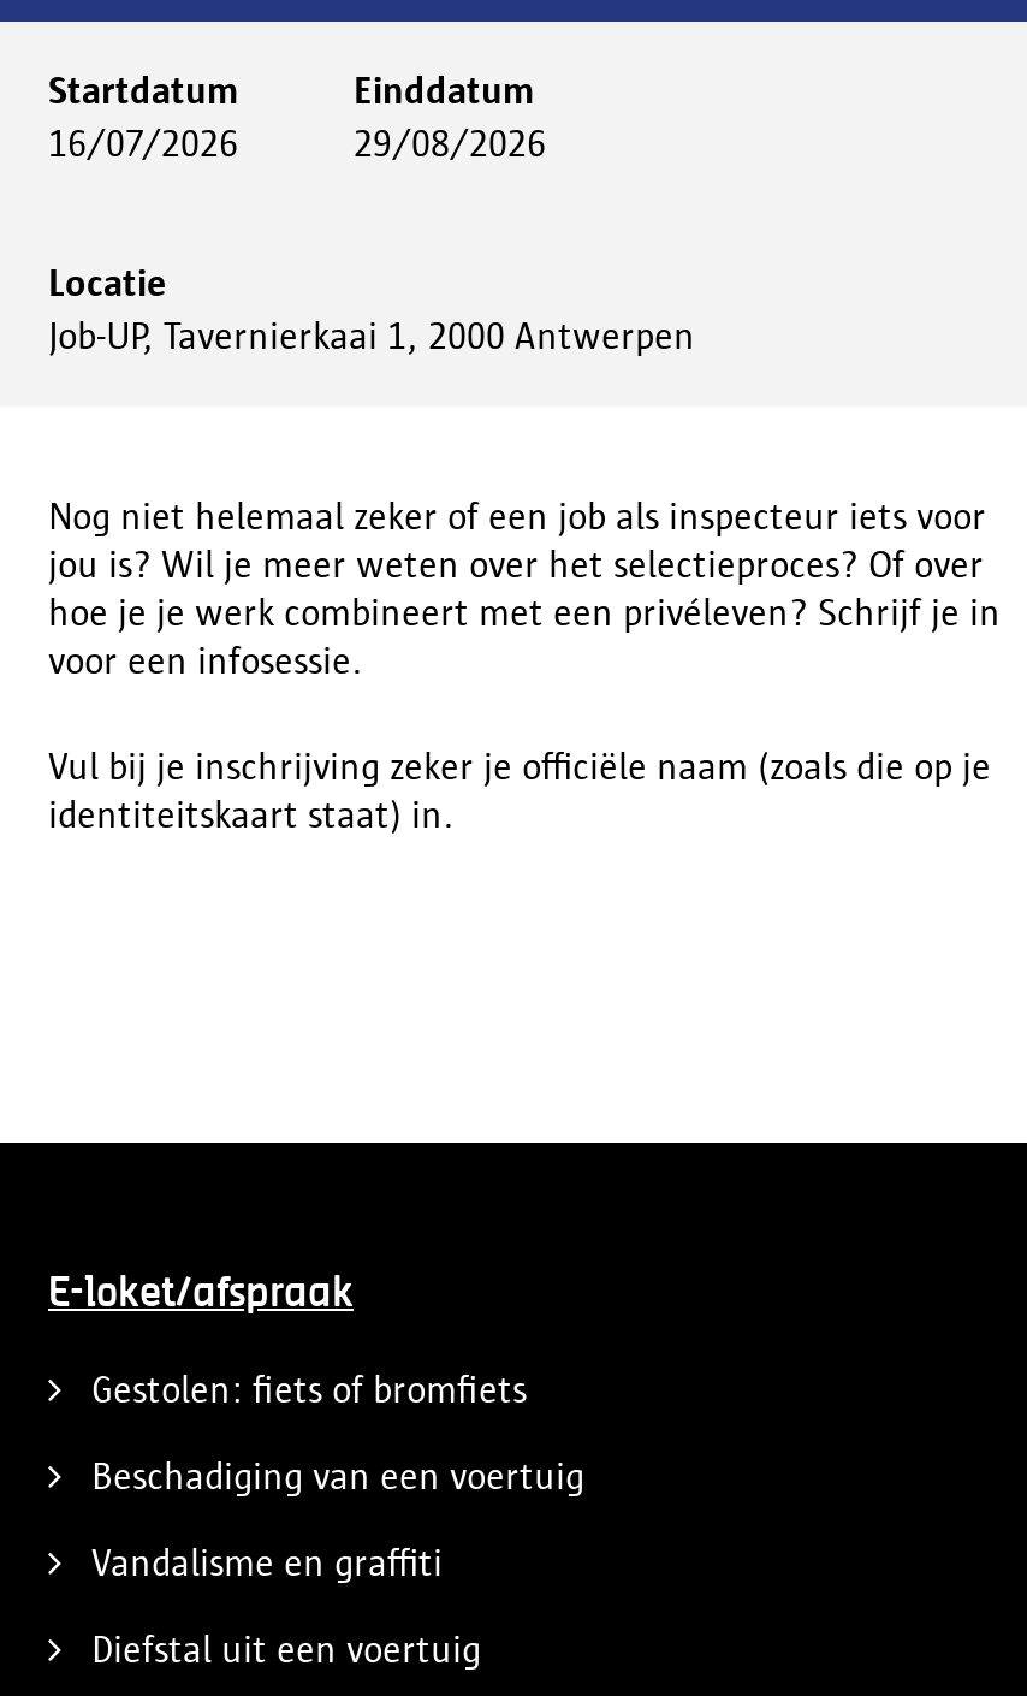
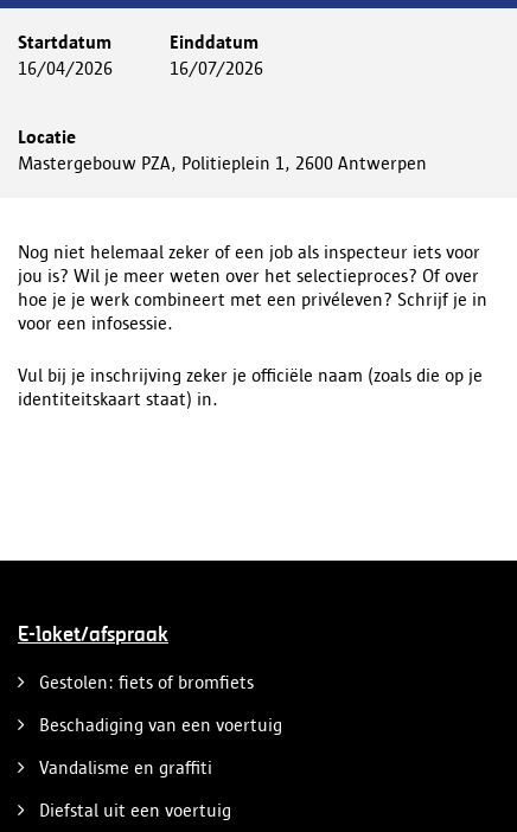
[48,123,238,164] 16/07/2026 -> [18,58,113,78] 16/04/2026
[354,123,546,164] 29/08/2026 -> [170,58,263,78] 16/07/2026
[48,315,695,356] Job-UP, Tavernierkaai 1, 2000 Antwerpen -> [18,153,427,173] Mastergebouw PZA, Politieplein 1, 2600 Antwerpen

